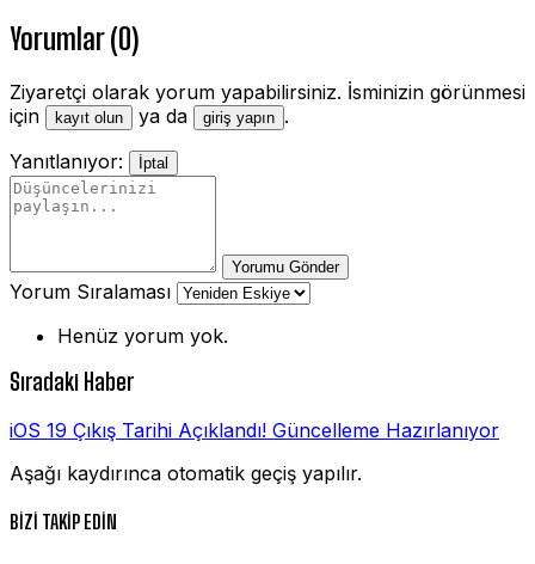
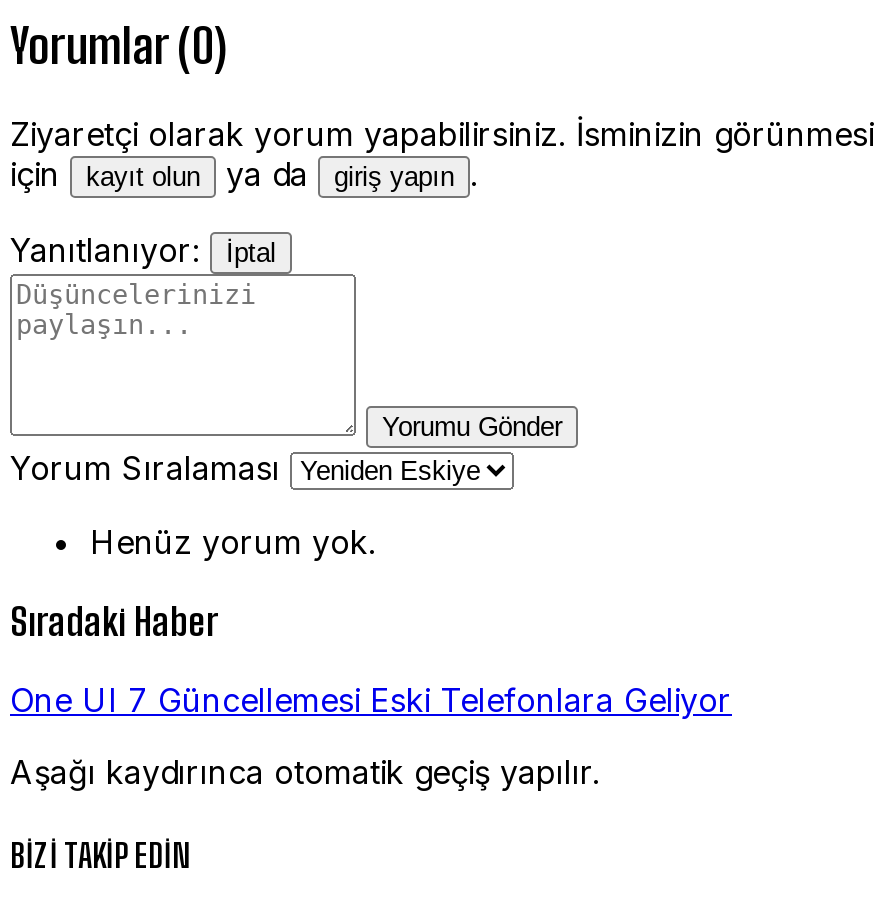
[10,418,499,442] iOS 19 Çıkış Tarihi Açıklandı! Güncelleme Hazırlanıyor -> [10,681,732,721] One UI 7 Güncellemesi Eski Telefonlara Geliyor

